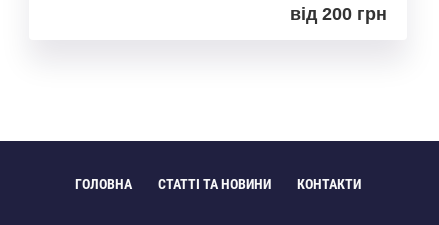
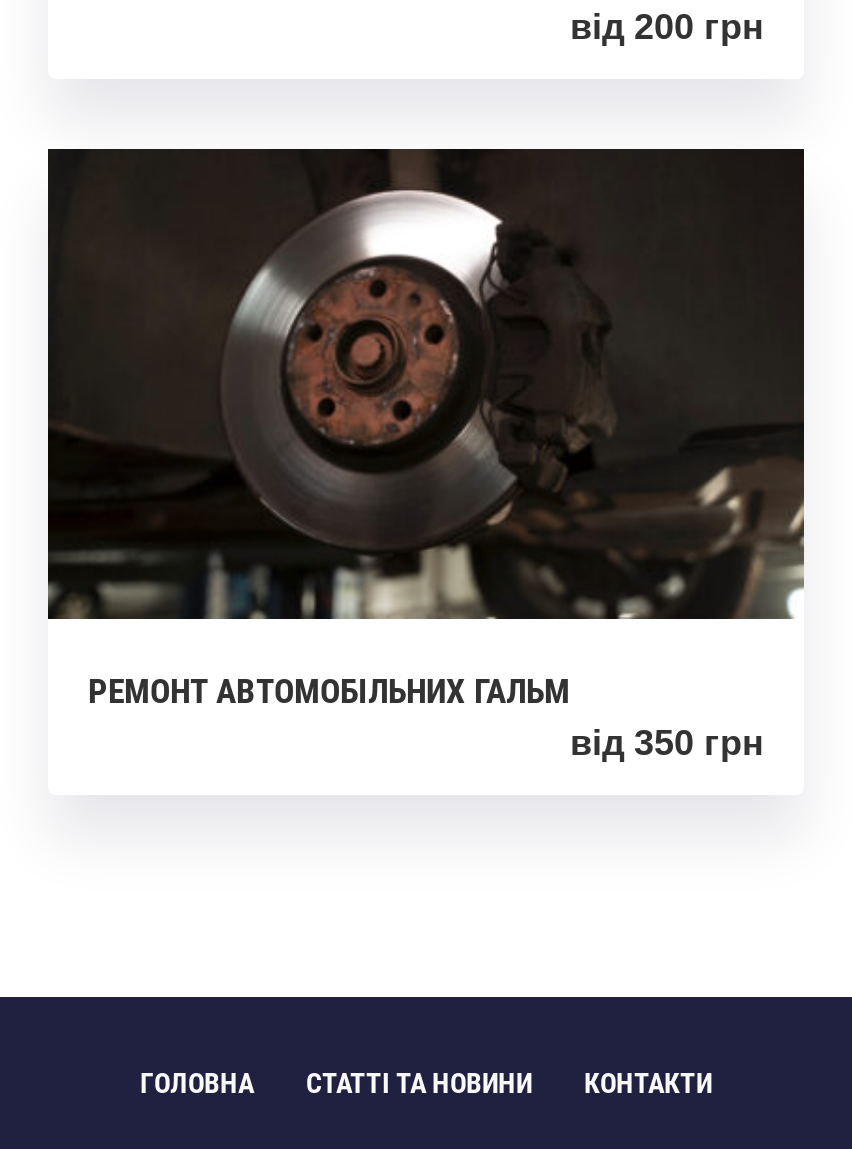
none -> [46,146,806,763] [image] | РЕМОНТ АВТОМОБІЛЬНИХ ГАЛЬМ | від 350 грн

